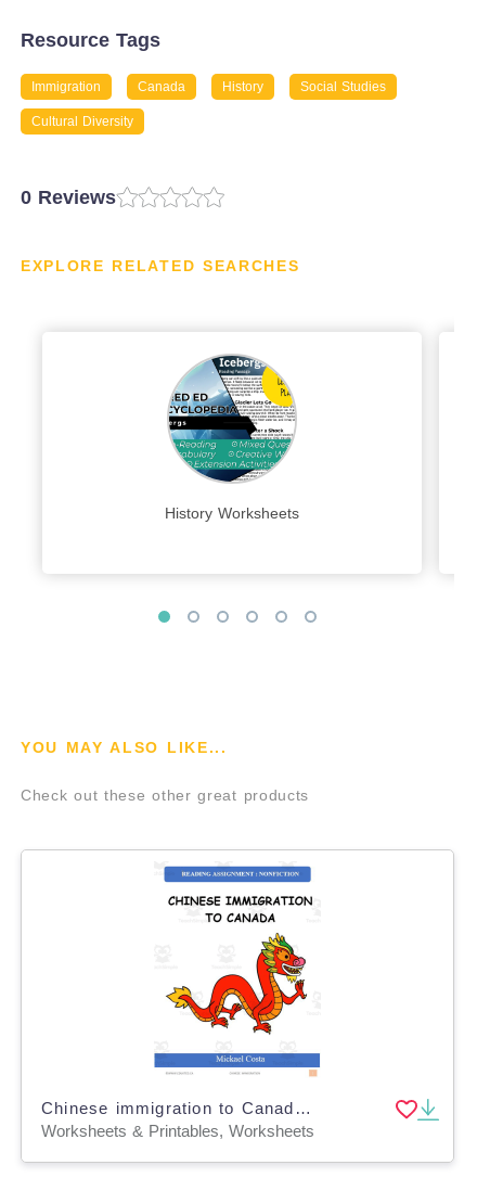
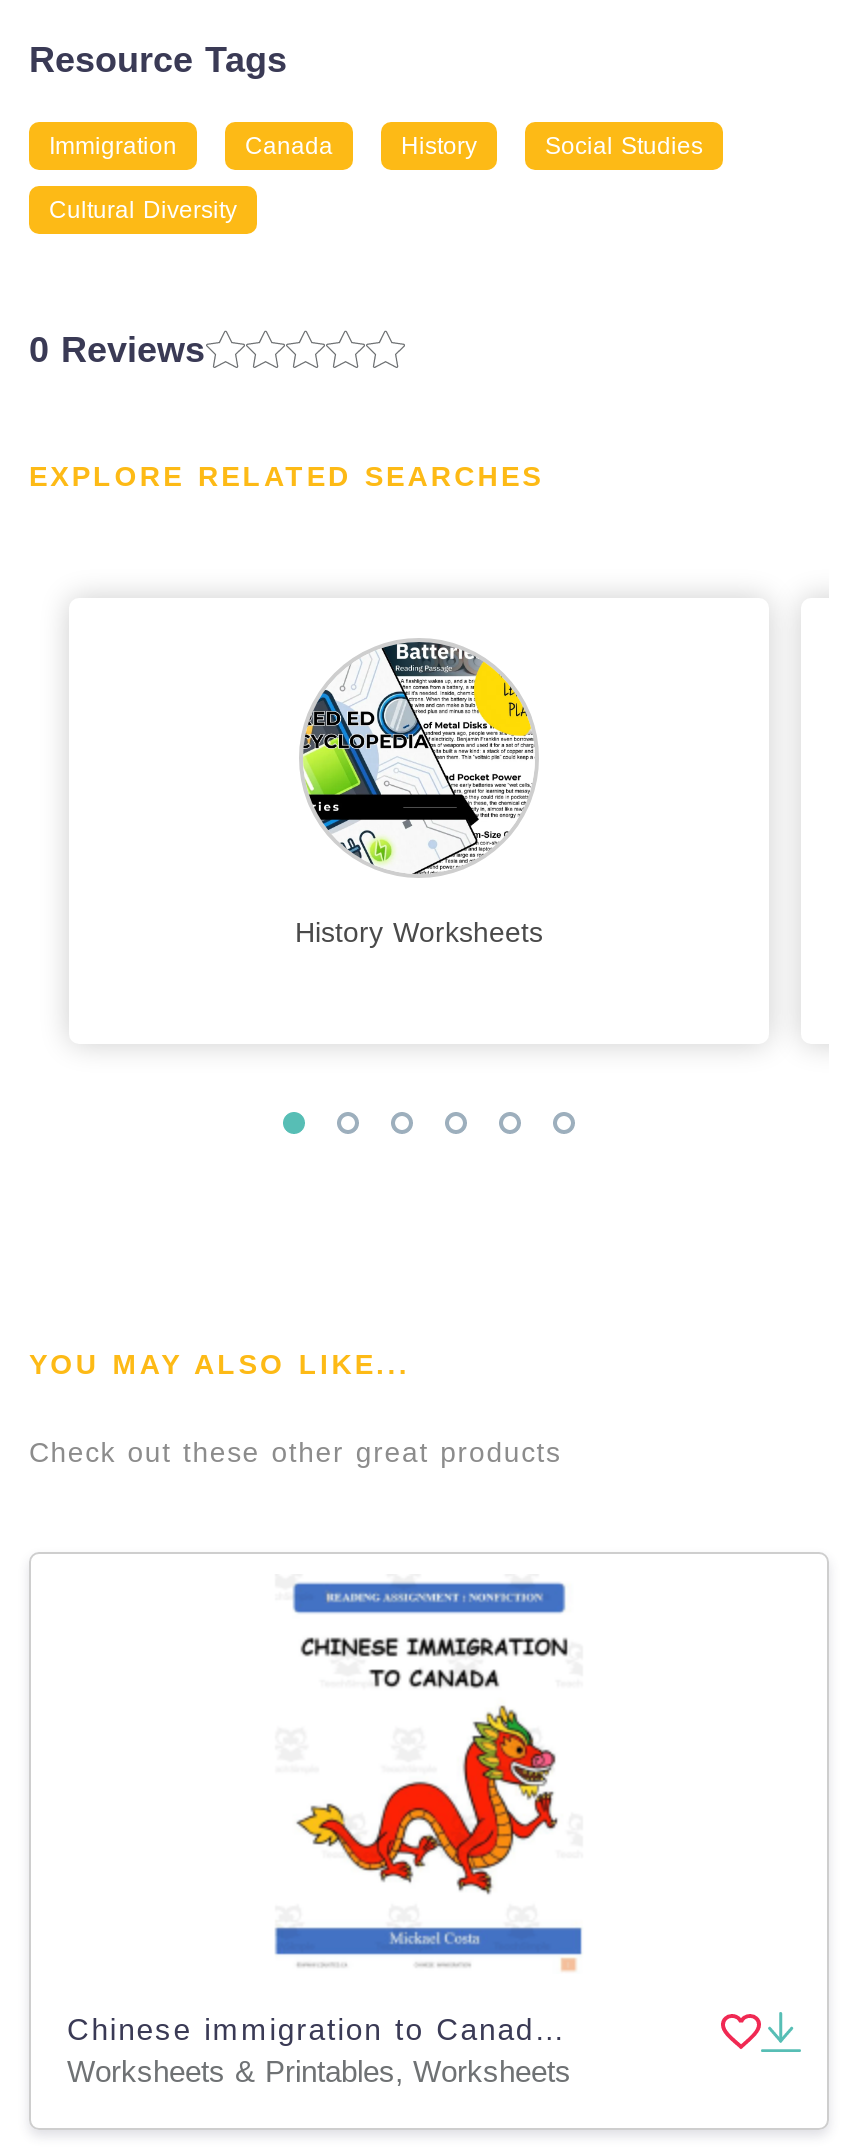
[168,356,292,483] [image] -> [303,644,527,874] [image]

